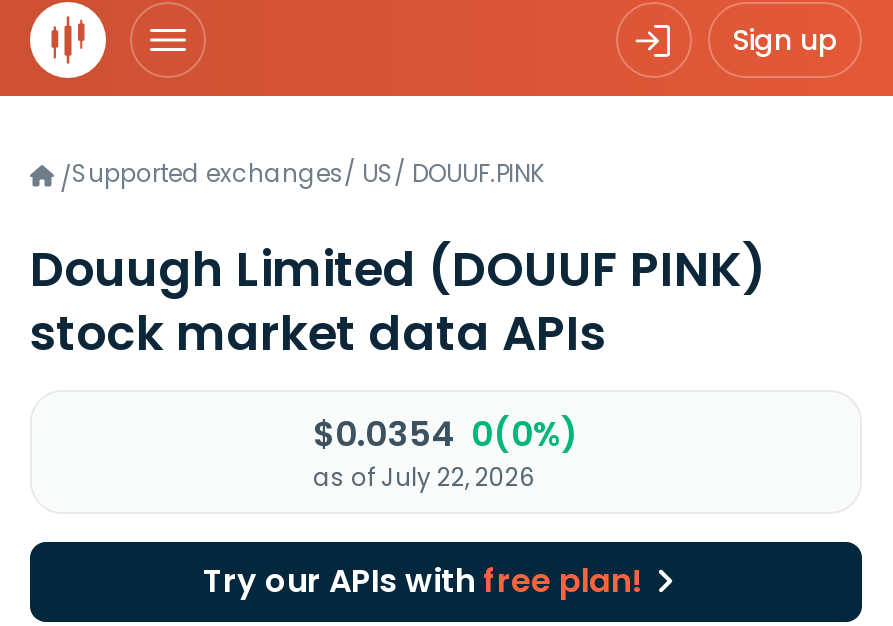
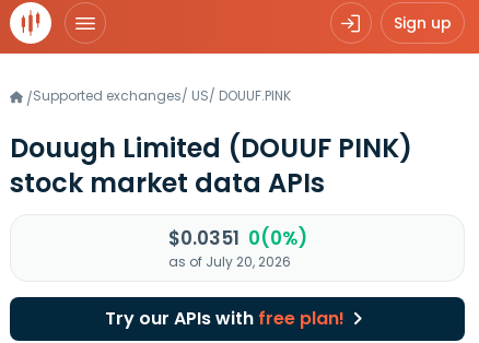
[313,410,579,458] $0.0354 0(0%) -> [168,225,307,251] $0.0351 0(0%)
[313,460,535,494] as of July 22, 2026 -> [168,252,290,271] as of July 20, 2026

